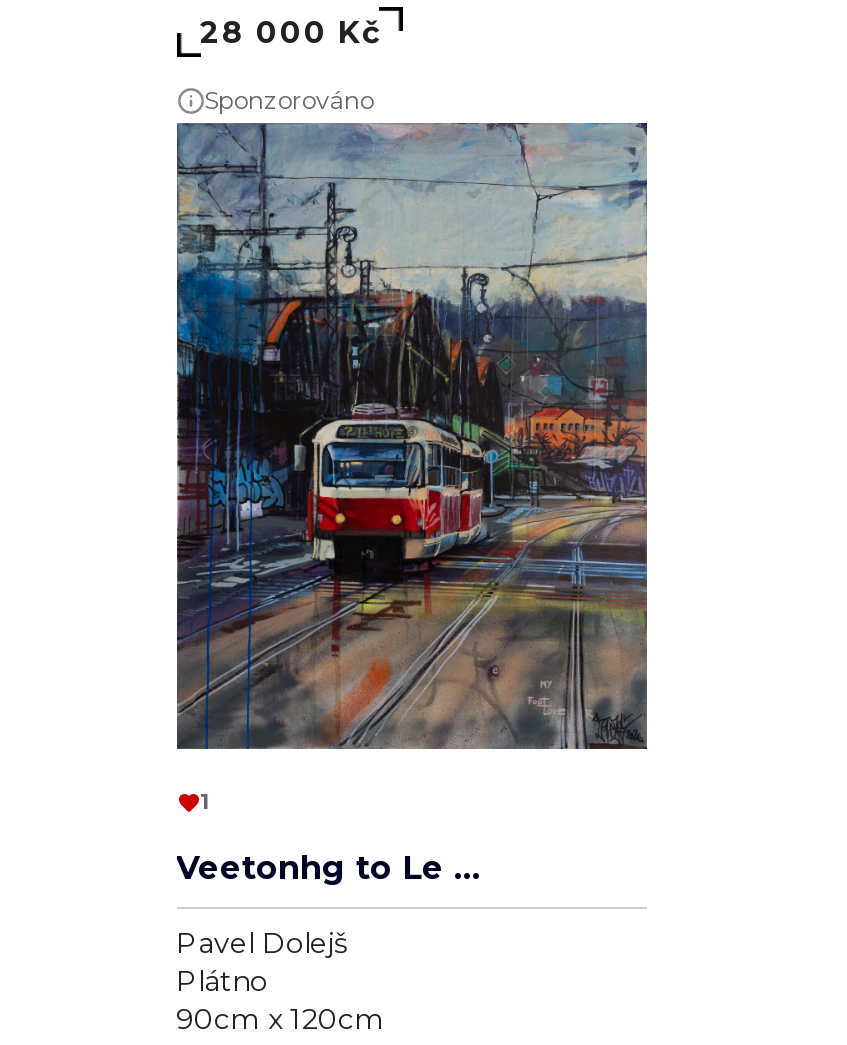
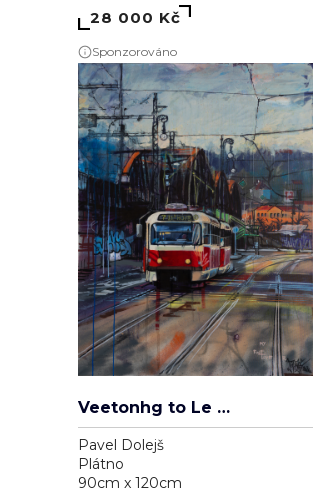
[200,788,210,816] 1 -> none

